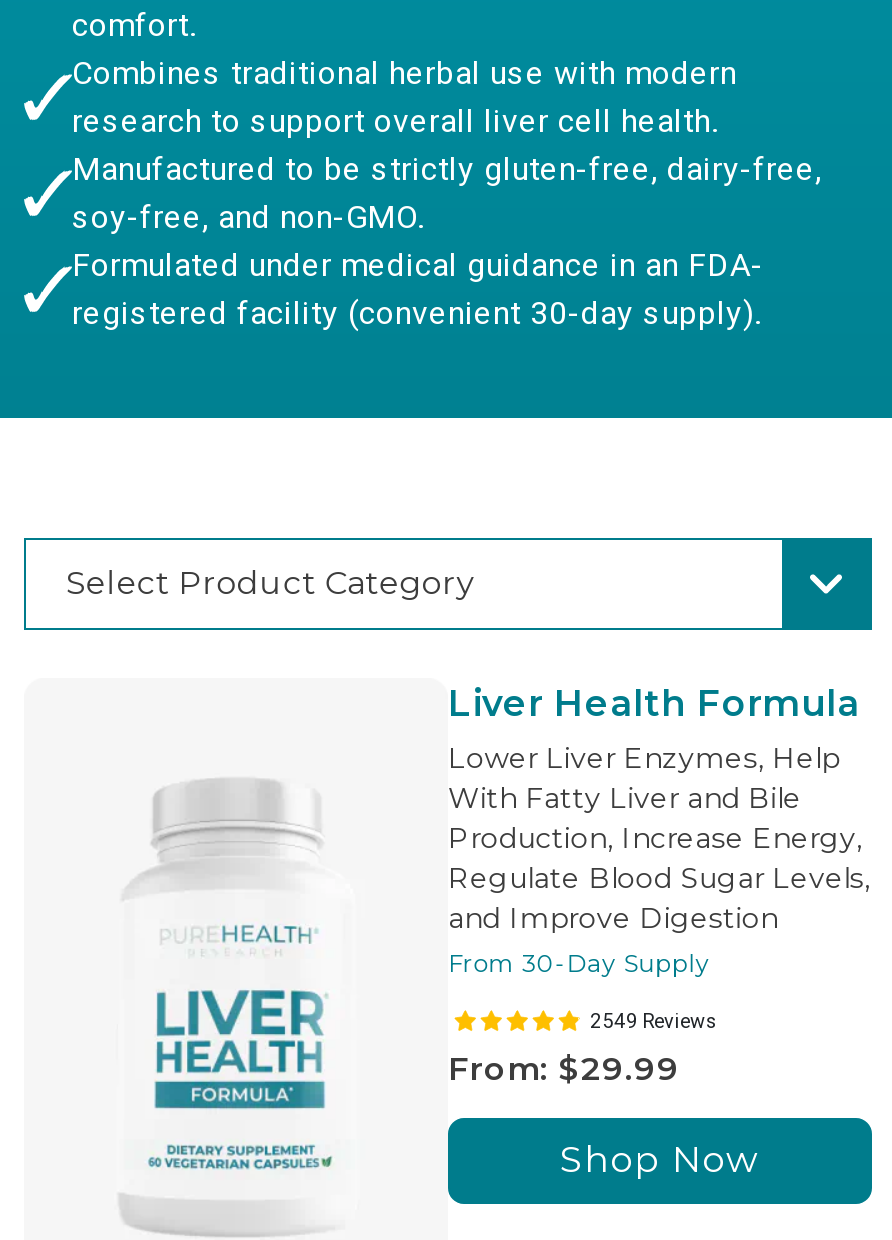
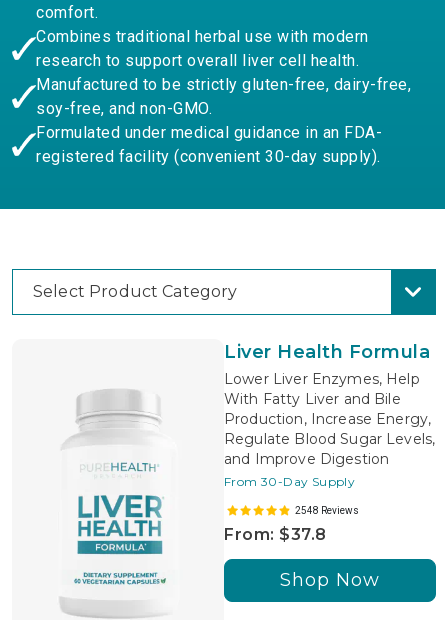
[590,1009,718,1031] 2549 Reviews -> [295,505,359,516] 2548 Reviews
[448,1049,680,1087] From: $29.99 -> [224,525,326,544] From: $37.8

